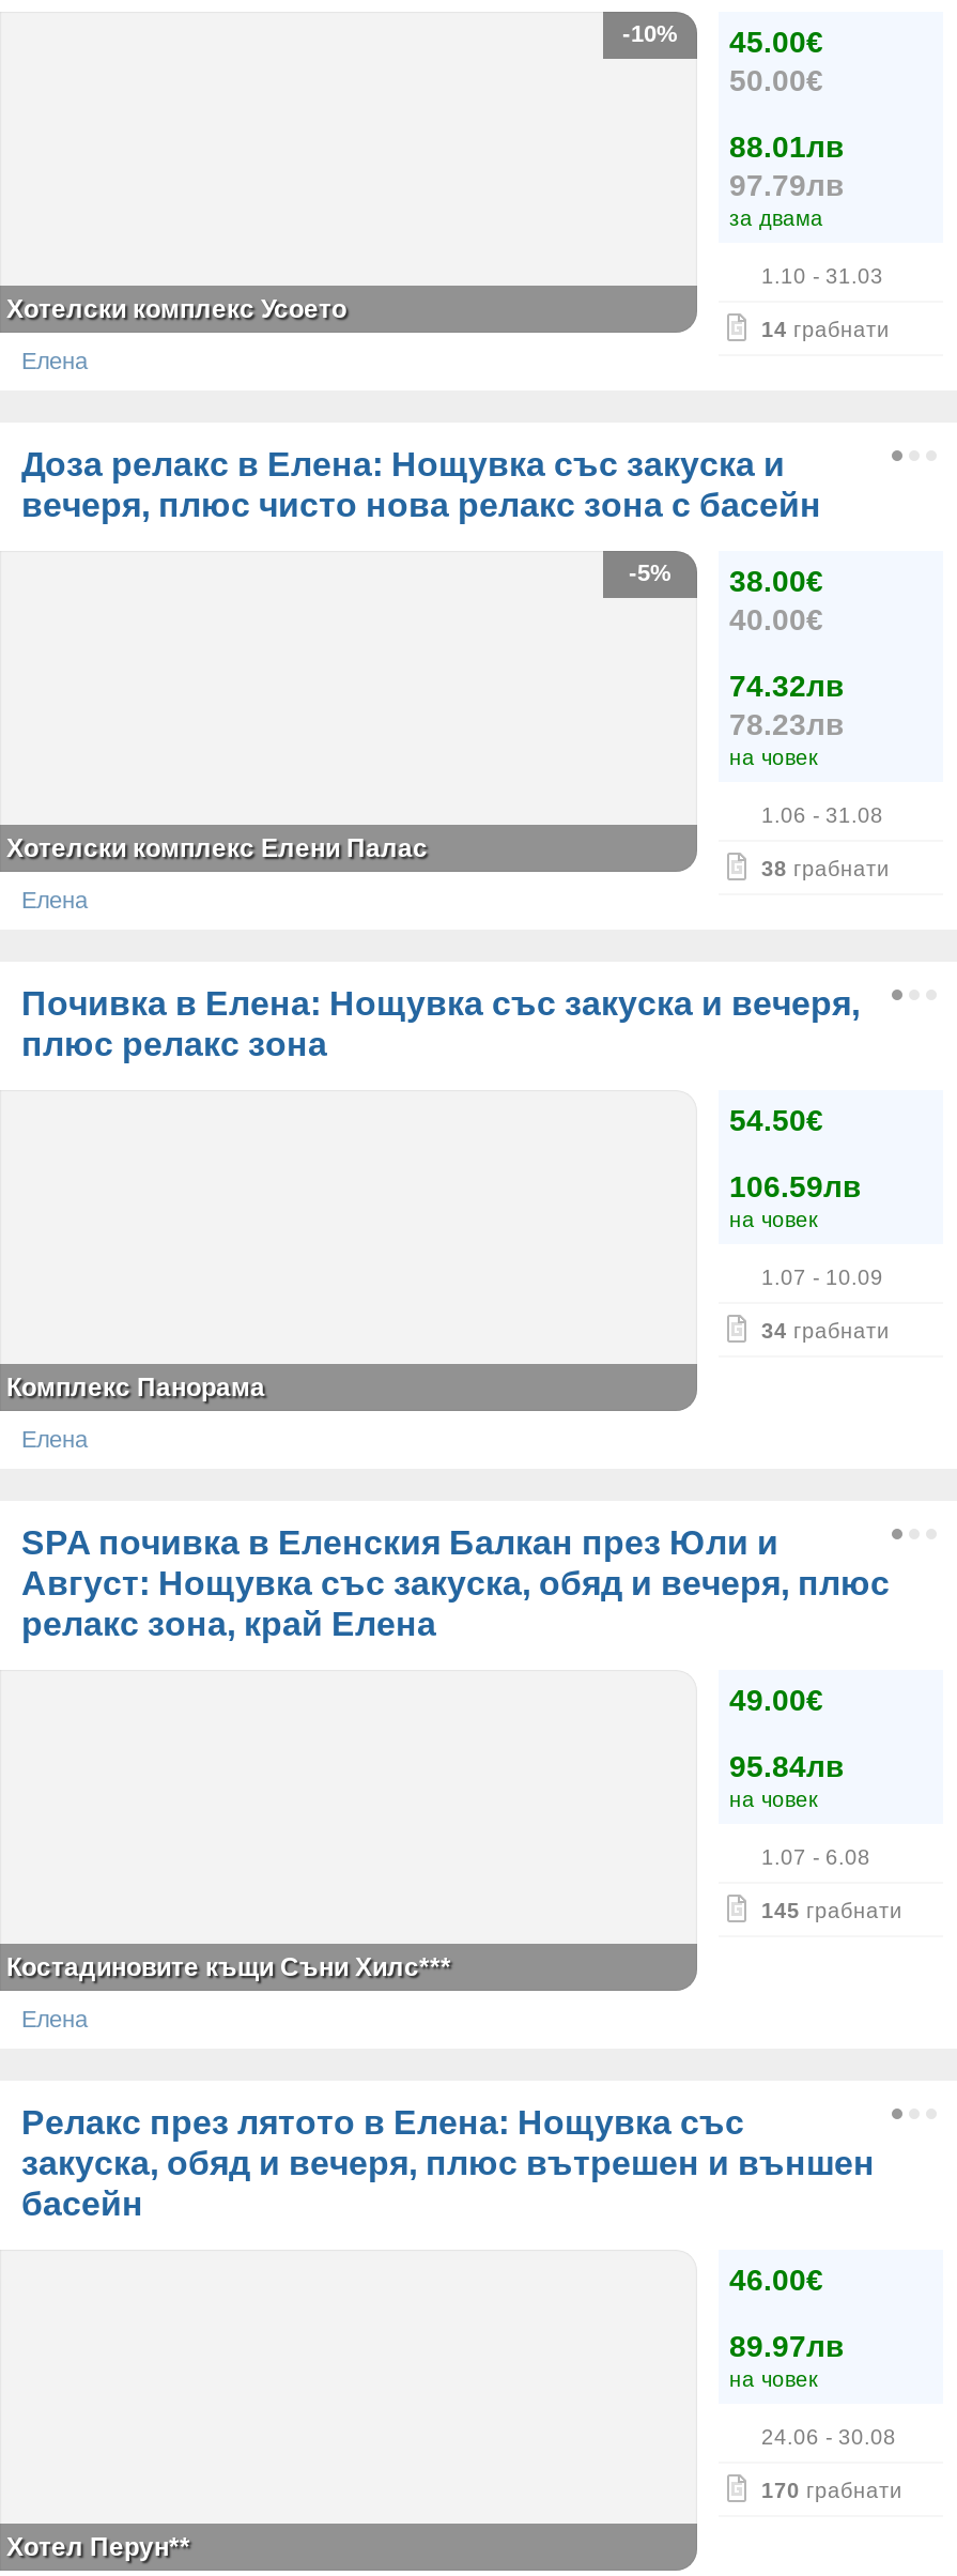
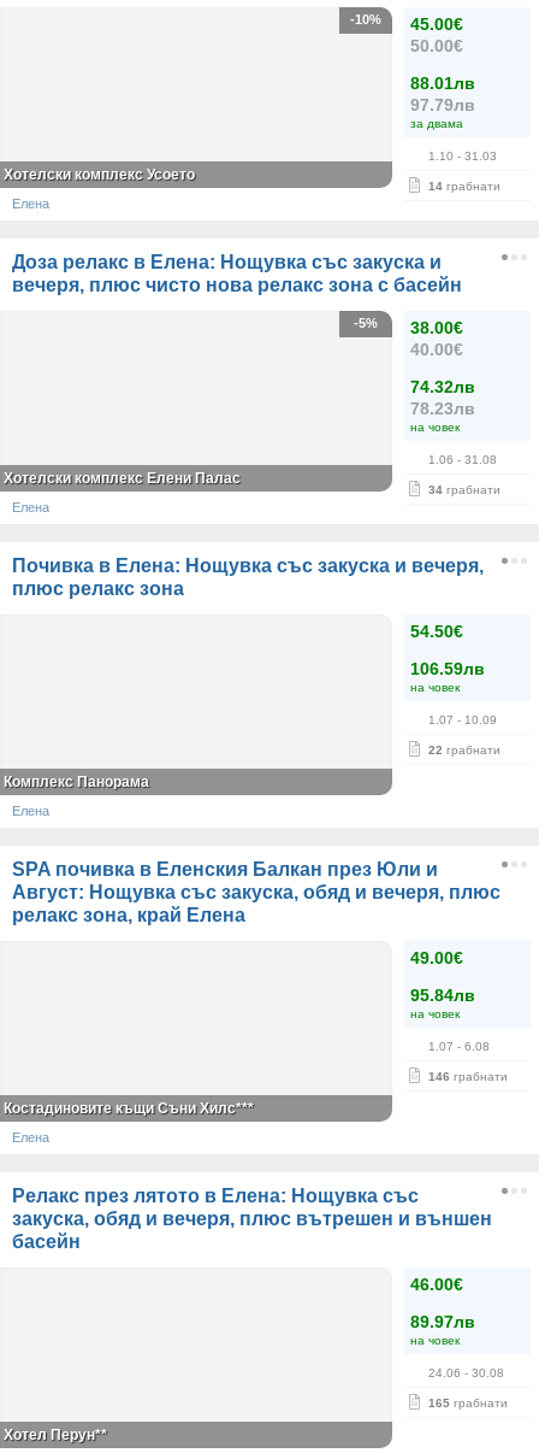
[761,857,890,880] 38 грабнати -> [428,483,500,496] 34 грабнати
[761,1319,890,1343] 34 грабнати -> [428,743,500,757] 22 грабнати
[761,1899,902,1922] 145 грабнати -> [428,1070,508,1083] 146 грабнати
[761,2479,902,2502] 170 грабнати -> [428,1396,508,1410] 165 грабнати

